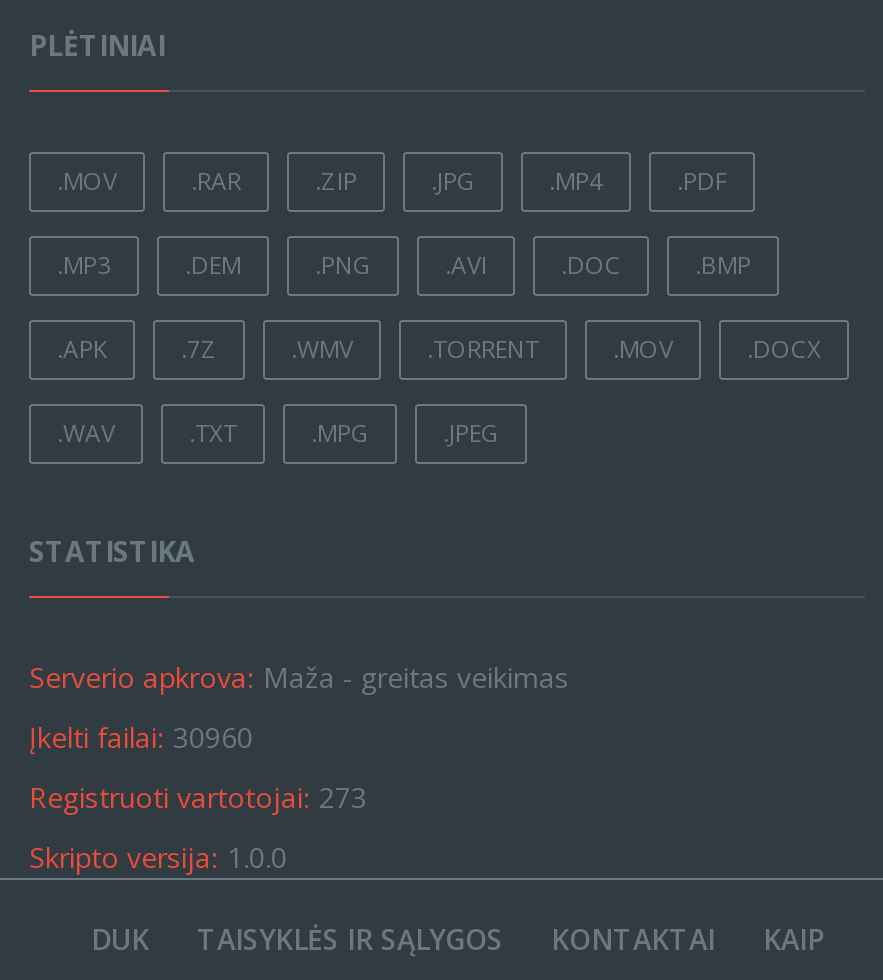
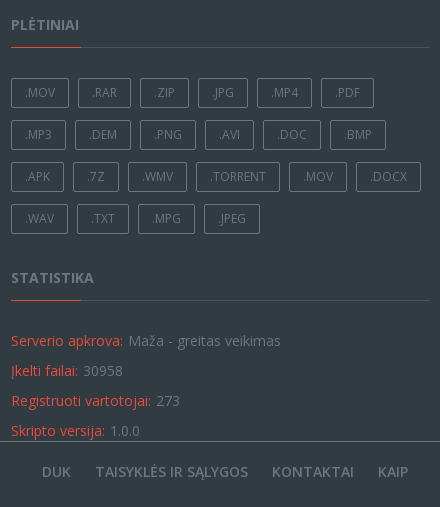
[29,718,253,756] Įkelti failai: 30960 -> [11,361,123,380] Įkelti failai: 30958

